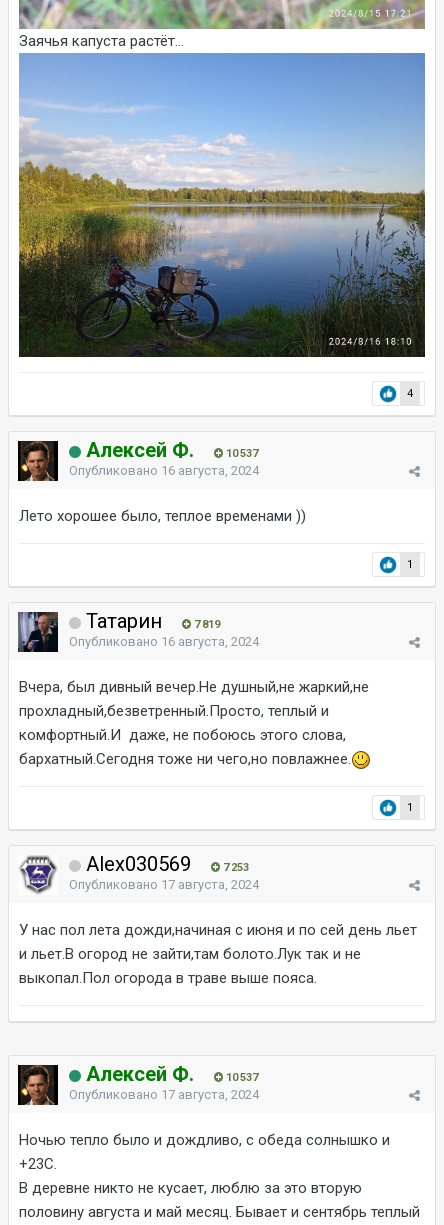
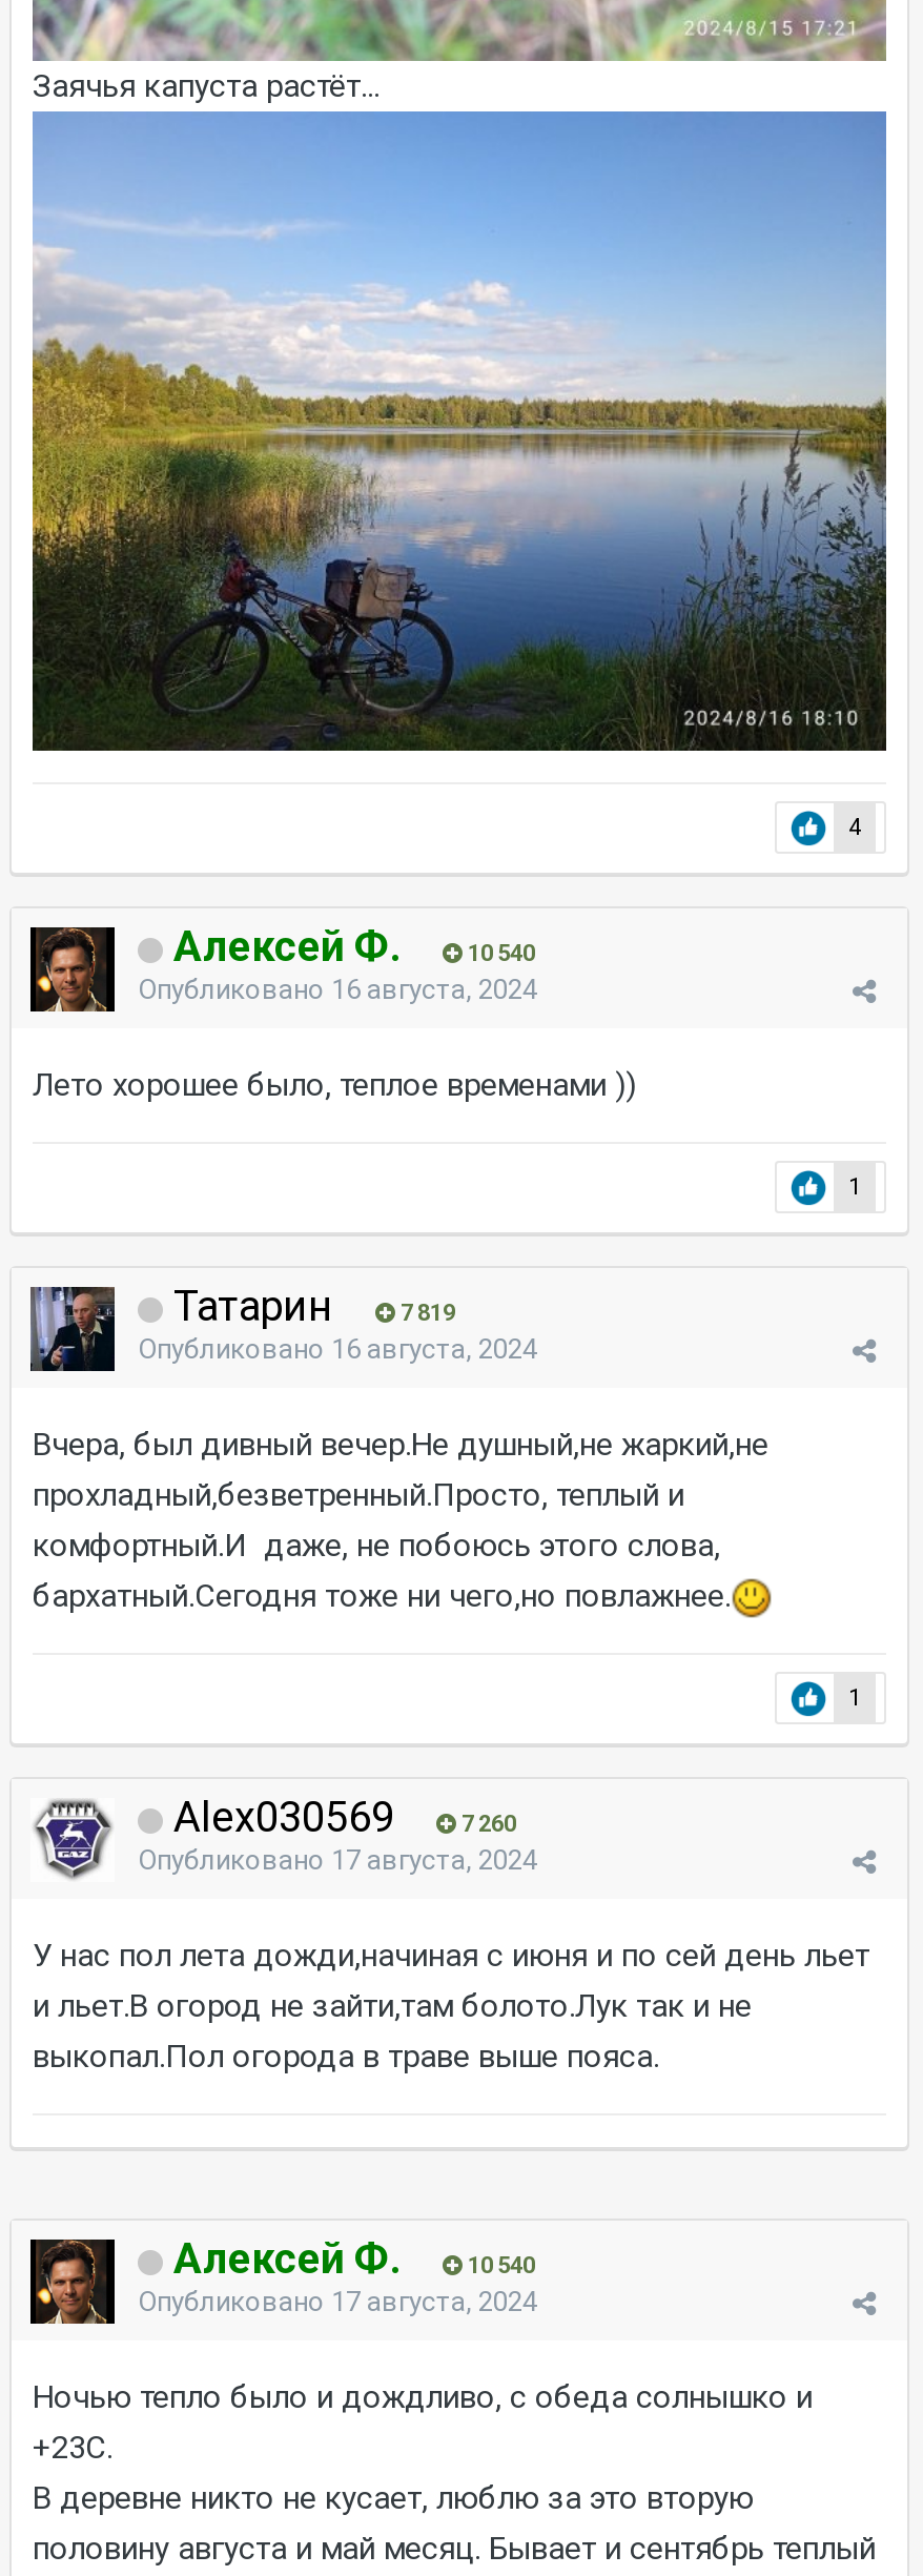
[223,447,258,460] 10 537 -> [461,940,535,967] 10 540
[81,852,249,876] Alex030569 7 253 -> [163,1792,516,1842] Alex030569 7 260
[223,1071,258,1084] 10 537 -> [461,2252,535,2279] 10 540

